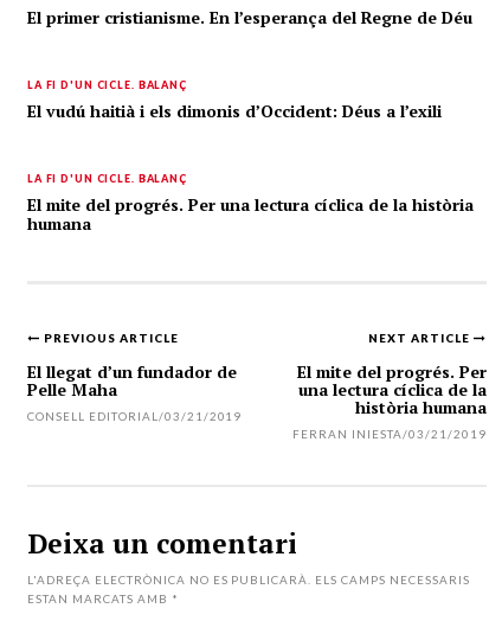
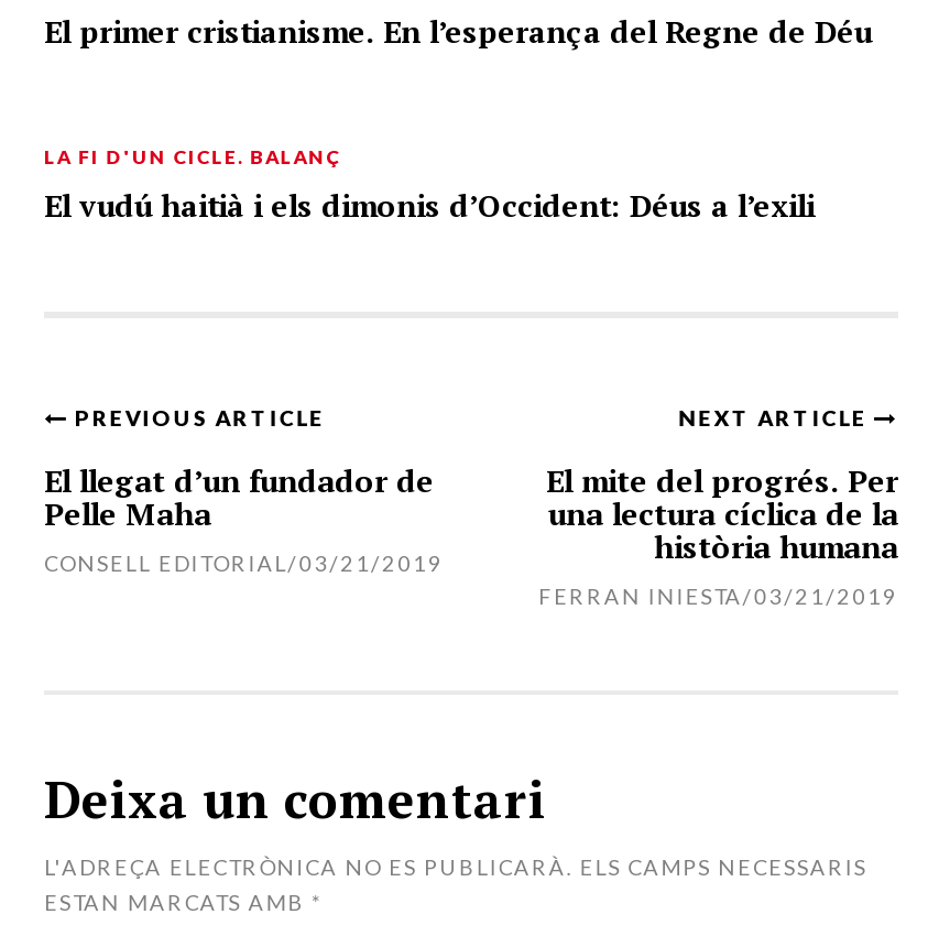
[27,171,474,234] LA FI D'UN CICLE. BALANÇ | El mite del progrés. Per una lectura cíclica de la història | humana -> none

